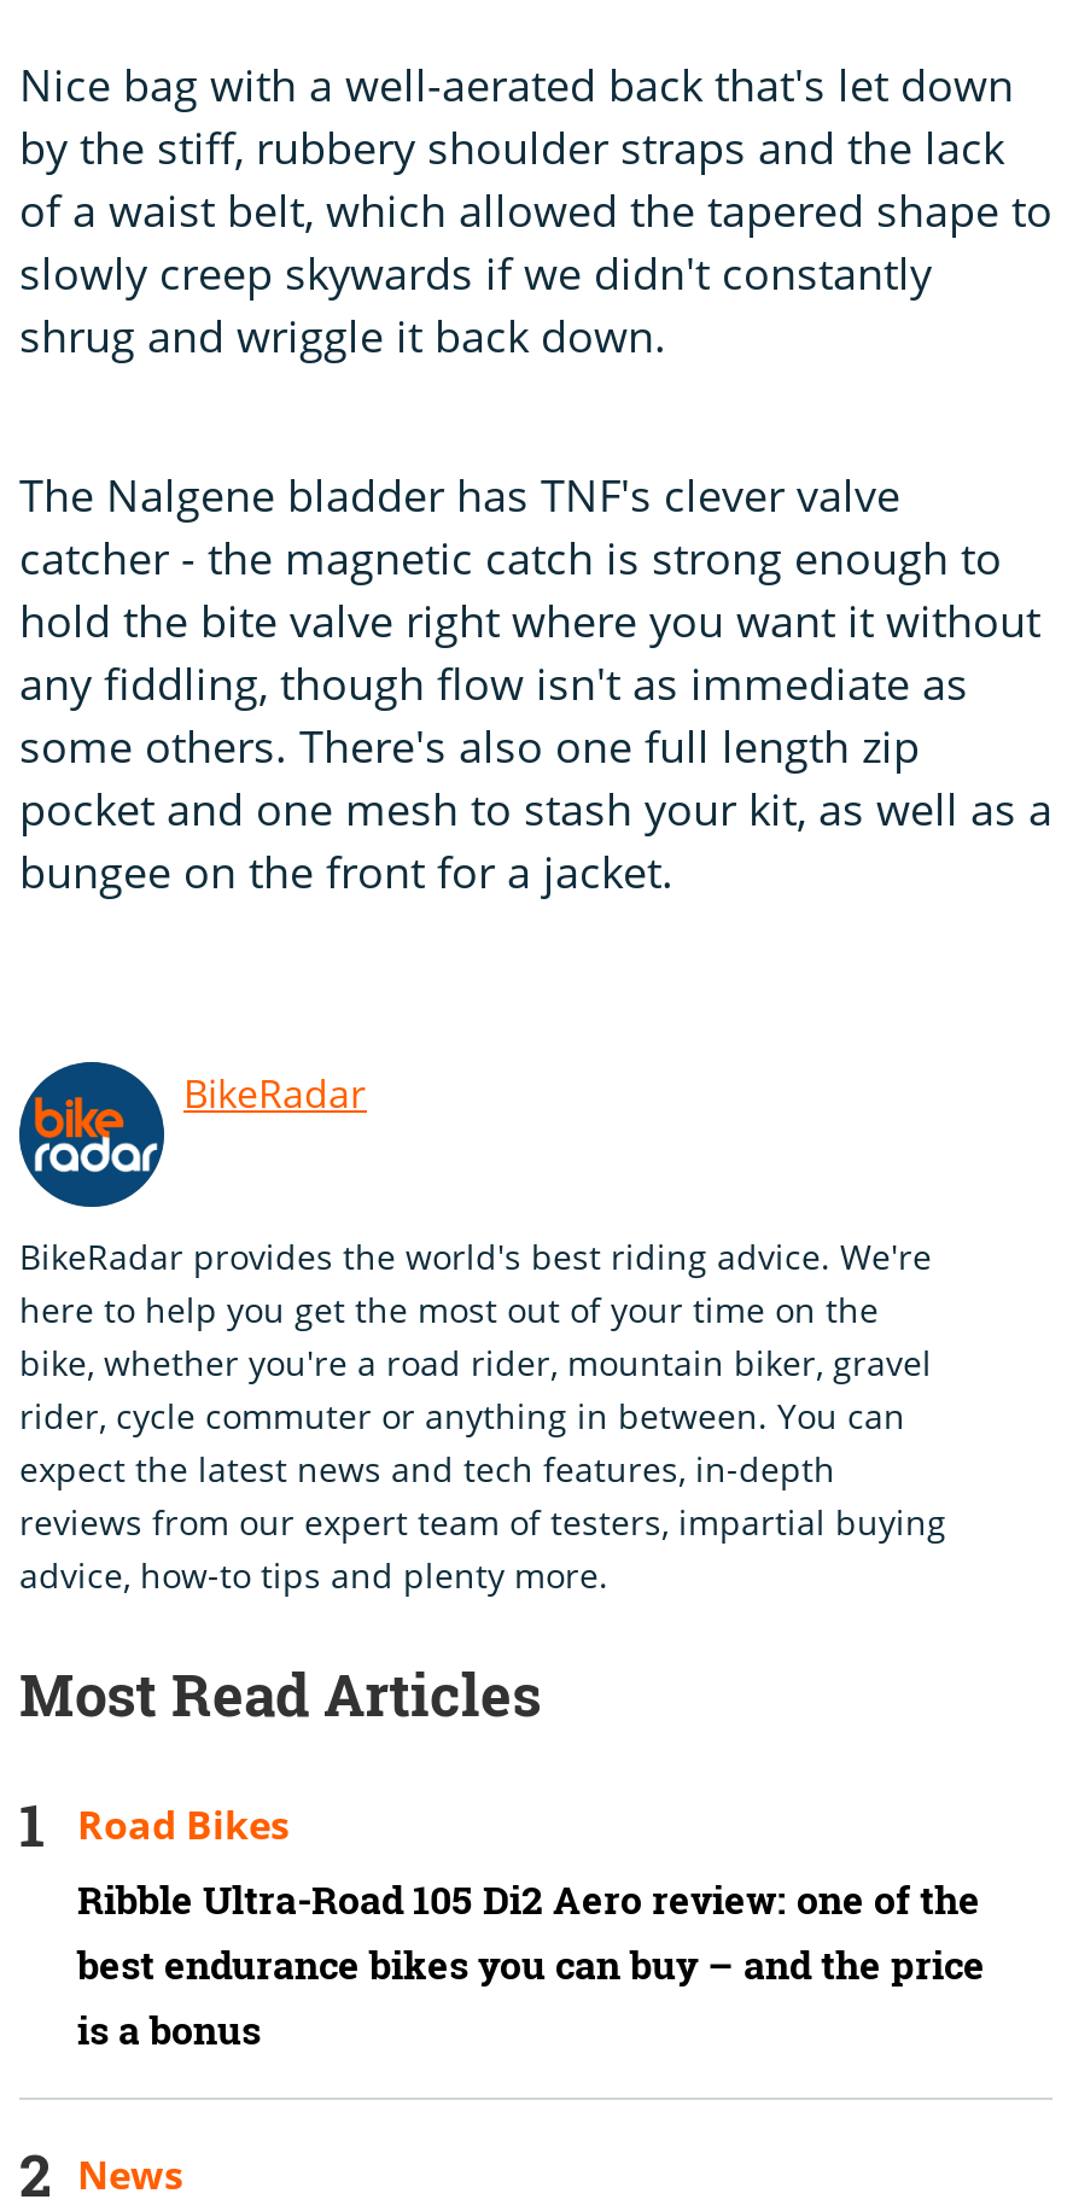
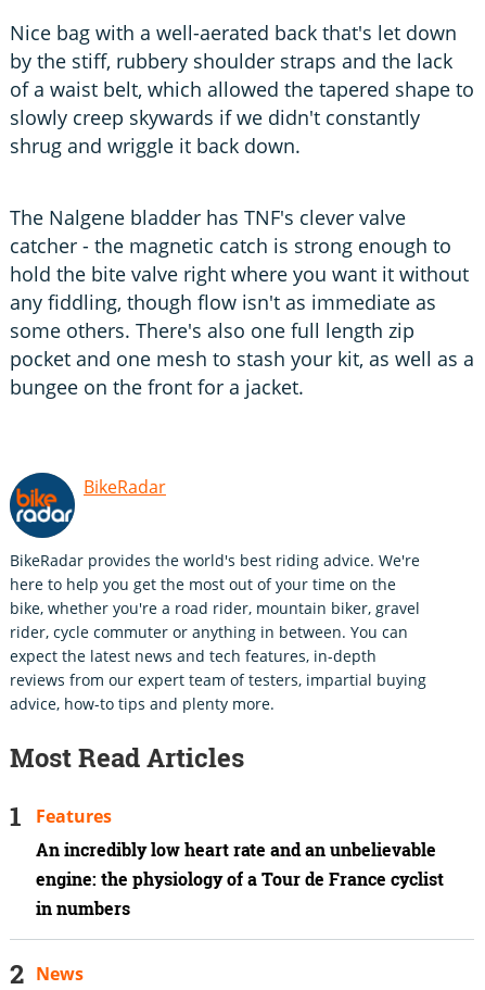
[77,1798,290,1851] Road Bikes -> [36,804,112,828] Features
[77,1873,985,2056] Ribble Ultra-Road 105 Di2 Aero review: one of the | best endurance bikes you can buy – and the price | is a bonus -> [36,838,444,920] An incredibly low heart rate and an unbelievable | engine: the physiology of a Tour de France cyclist | in numbers

